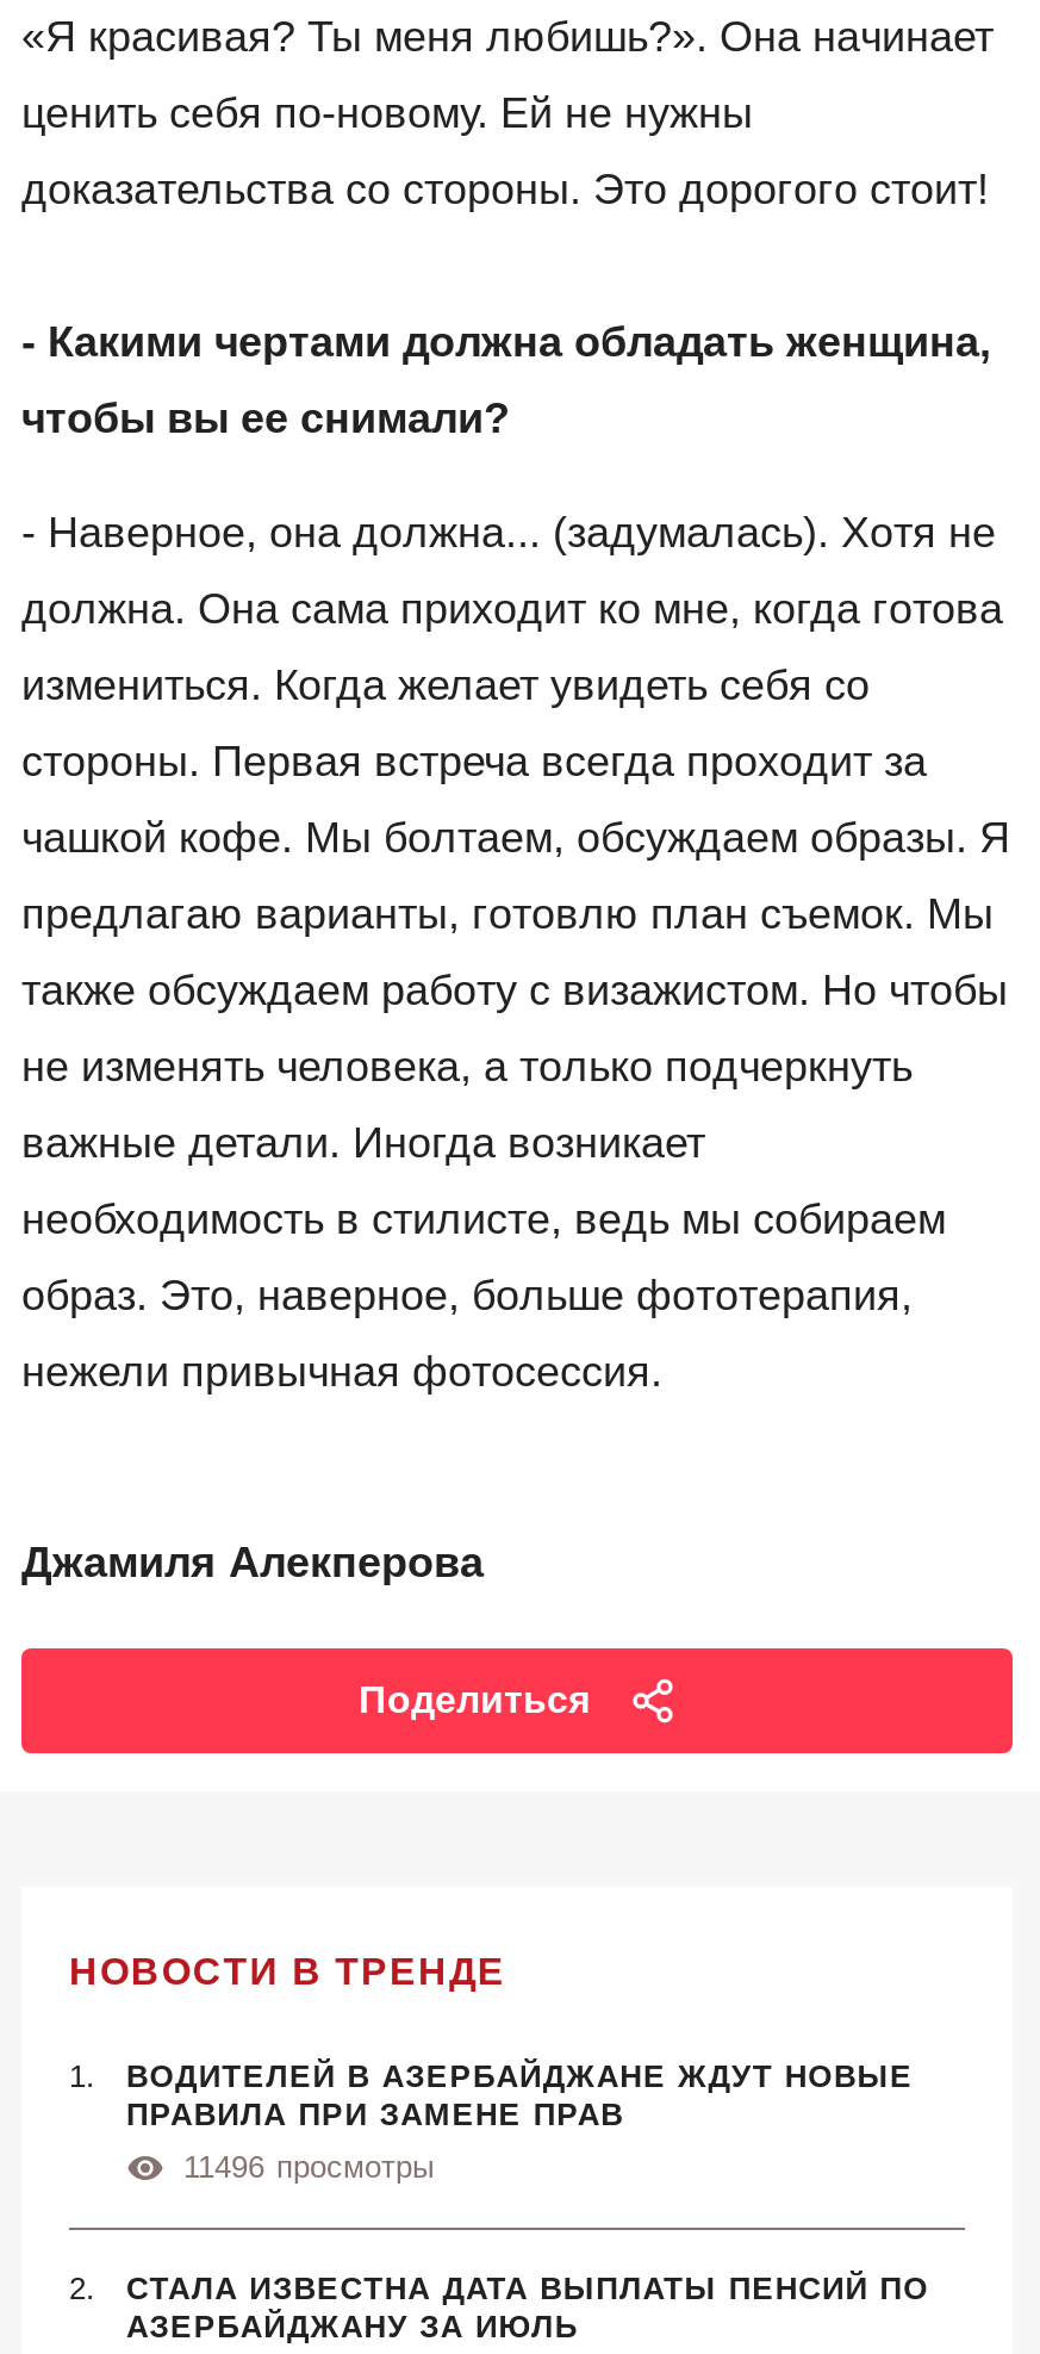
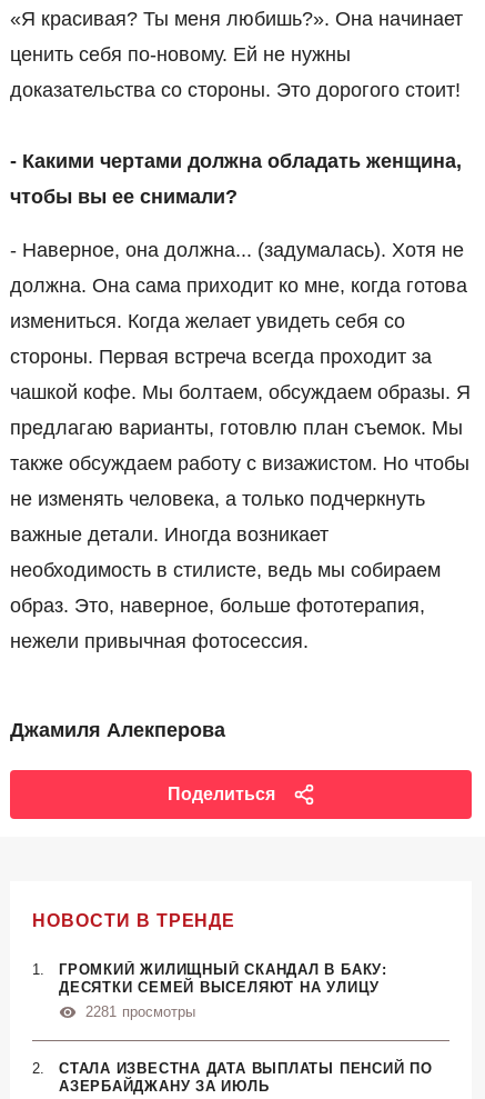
[126,2057,913,2131] ВОДИТЕЛЕЙ В АЗЕРБАЙДЖАНЕ ЖДУТ НОВЫЕ | ПРАВИЛА ПРИ ЗАМЕНЕ ПРАВ -> [59,961,387,995] ГРОМКИЙ ЖИЛИЩНЫЙ СКАНДАЛ В БАКУ: | ДЕСЯТКИ СЕМЕЙ ВЫСЕЛЯЮТ НА УЛИЦУ
[183,2148,434,2184] 11496 просмотры -> [85,1003,195,1020] 2281 просмотры

